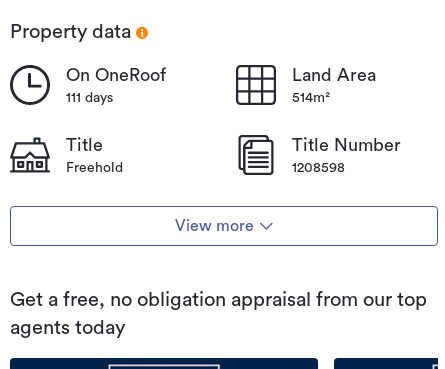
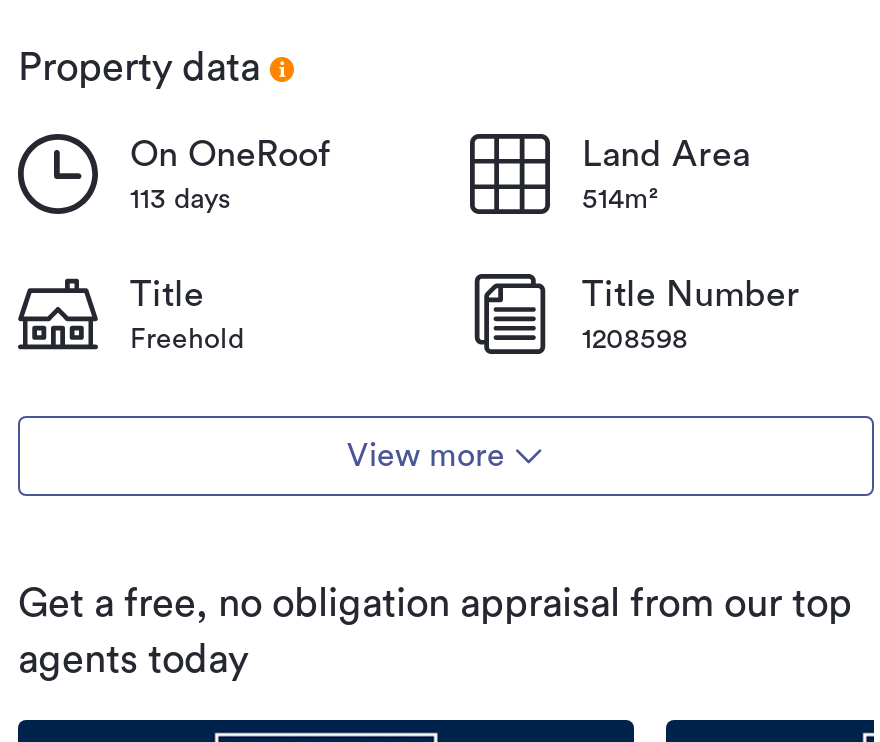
[66,91,113,105] 111 days -> [130,185,230,213] 113 days

